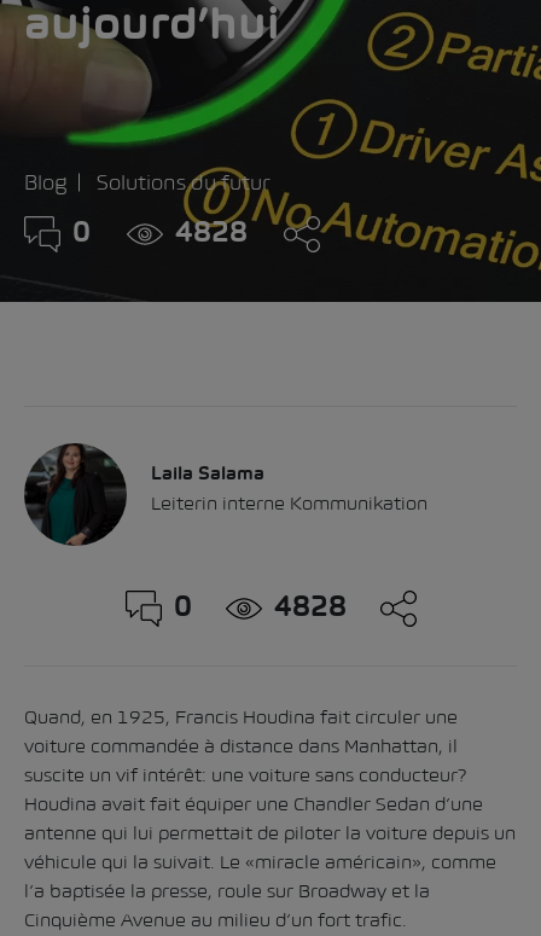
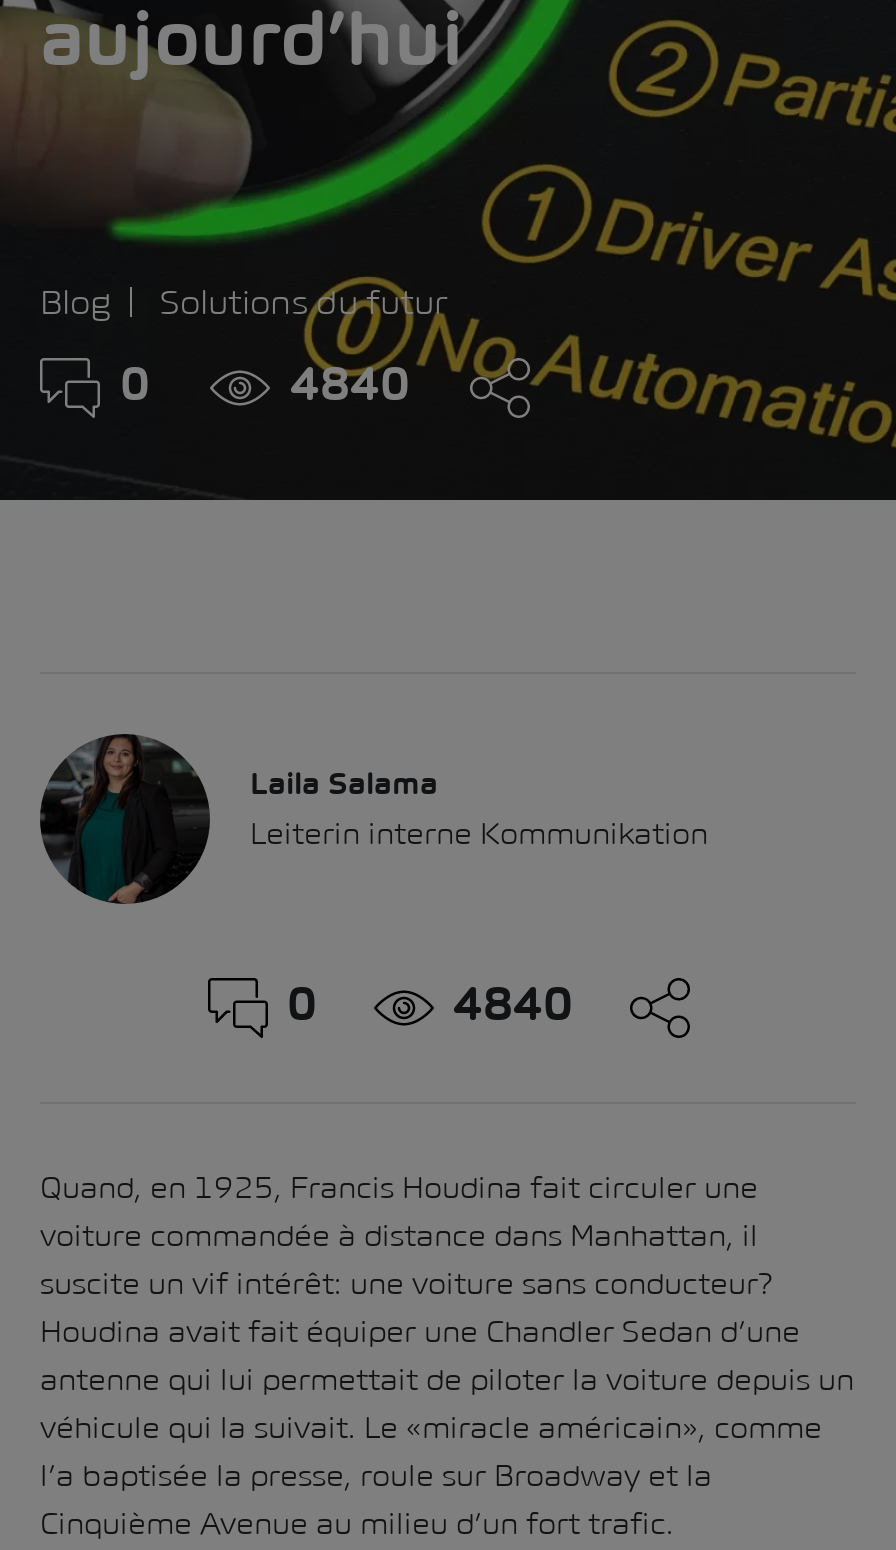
[175,221,248,248] 4828 -> [290,366,410,410] 4840
[274,595,346,622] 4828 -> [453,986,573,1030] 4840

